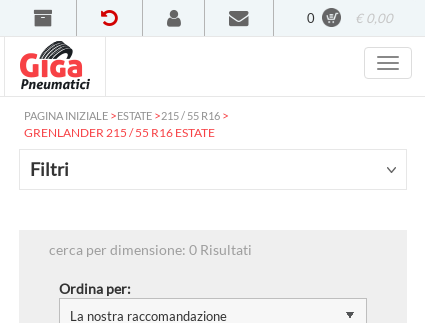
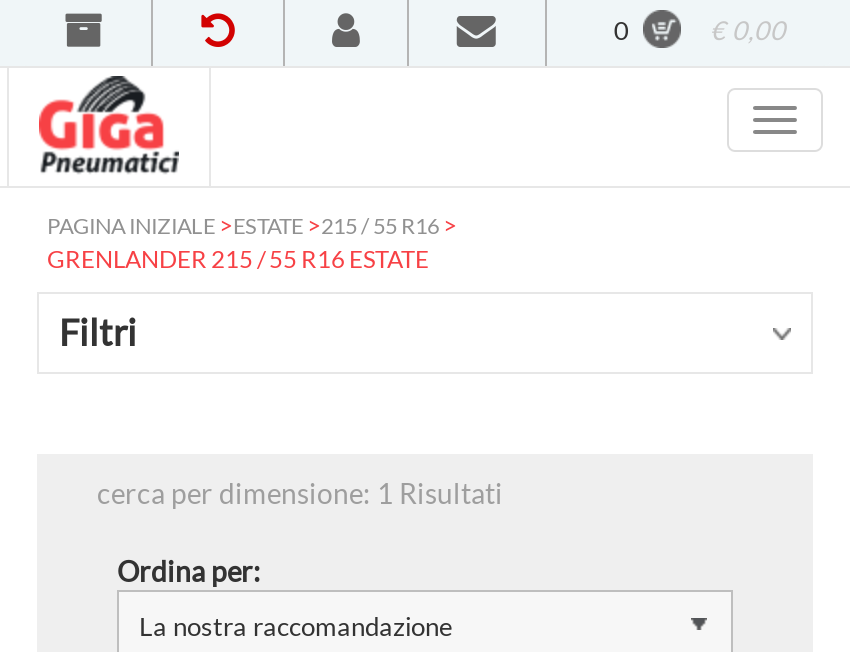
[49,241,252,258] cerca per dimensione: 0 Risultati -> [97,476,503,510] cerca per dimensione: 1 Risultati

